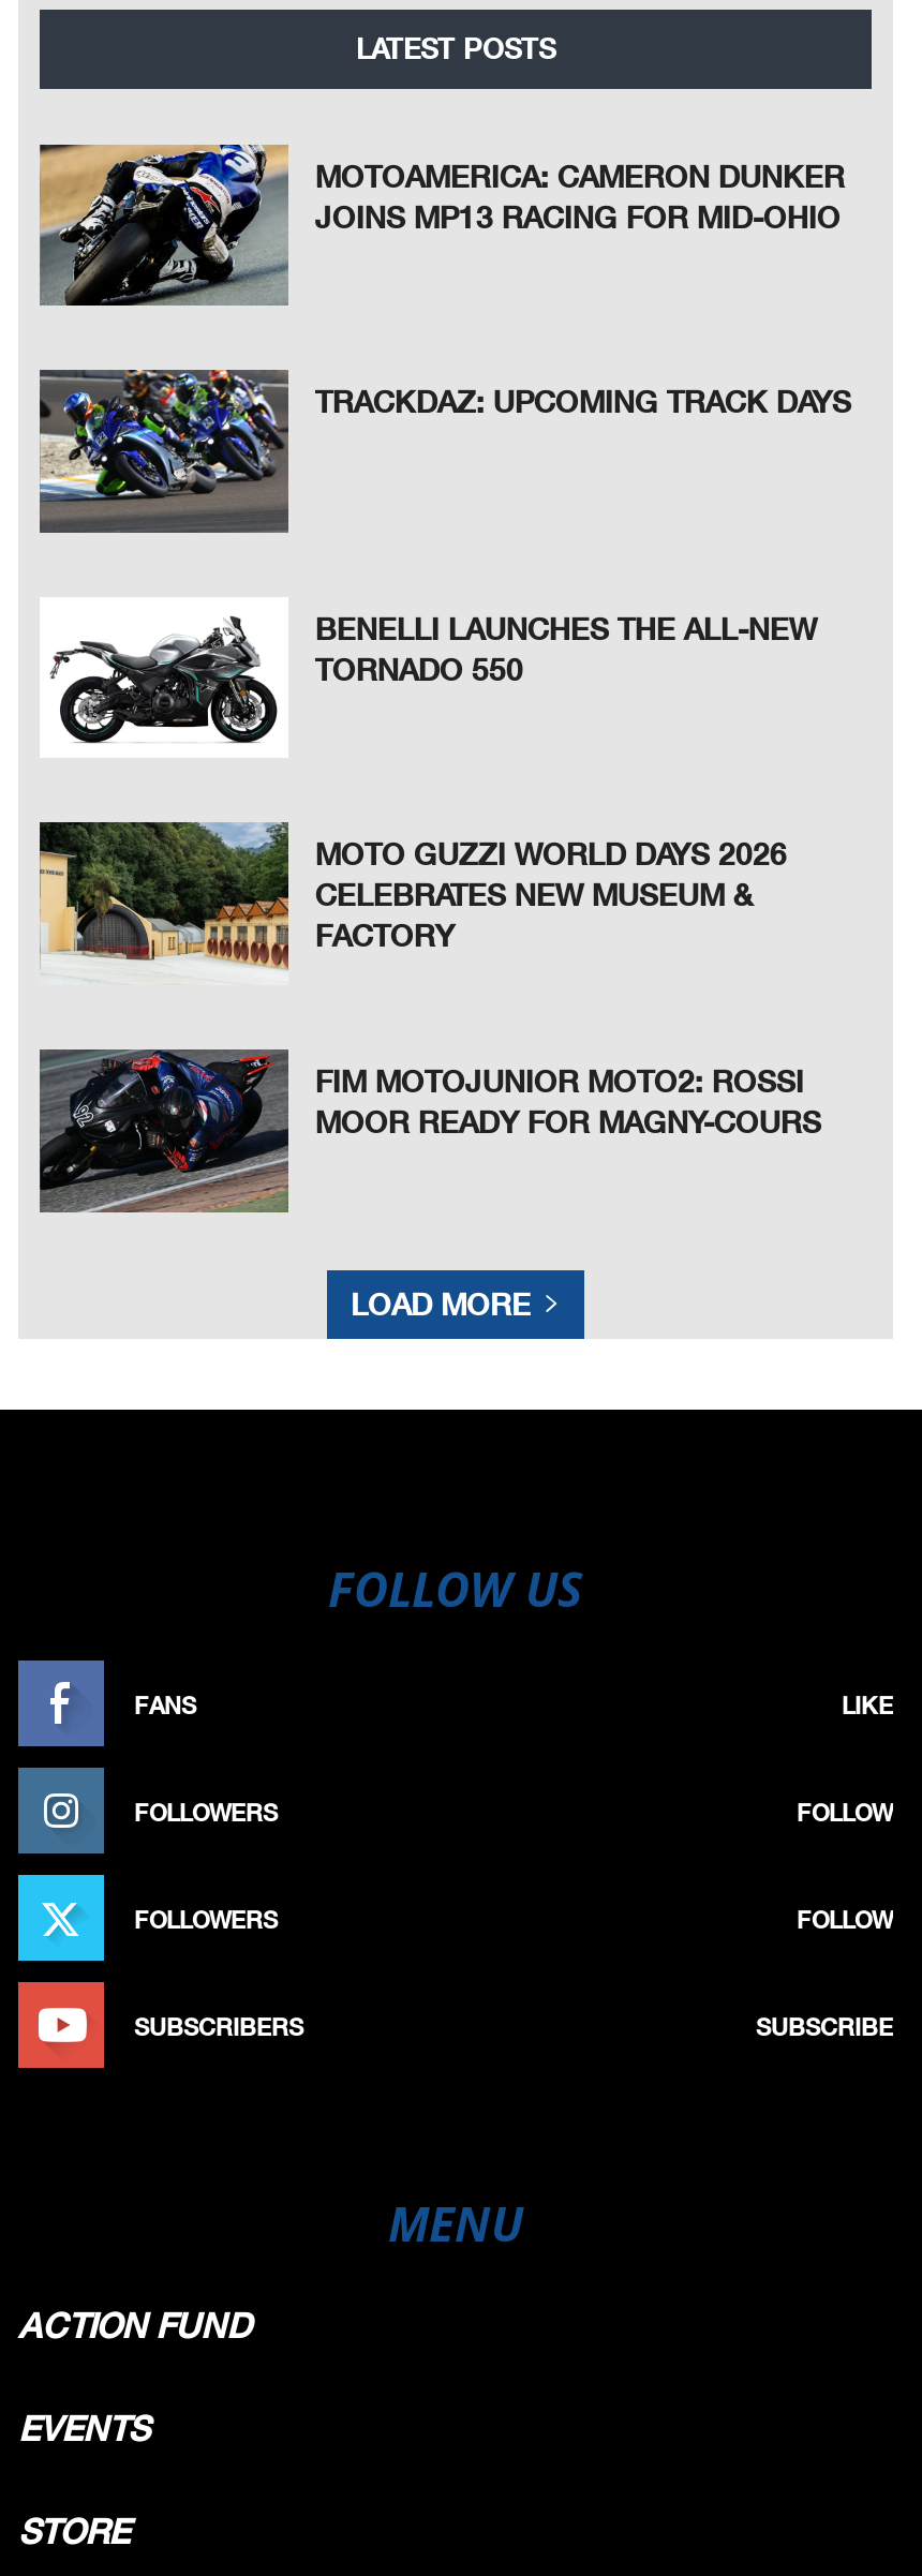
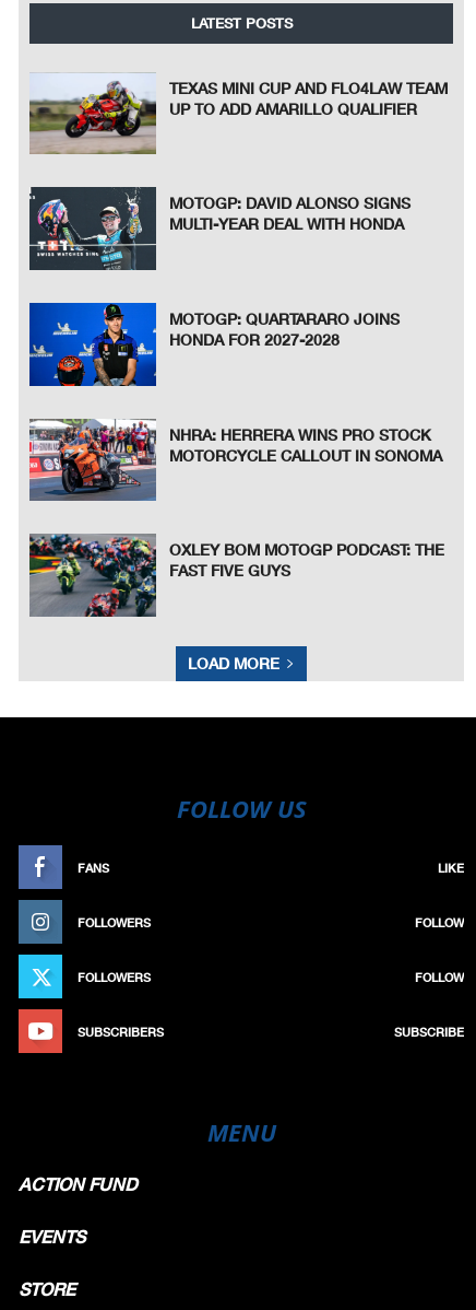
[38,143,845,308] [image] | MOTOAMERICA: CAMERON DUNKER | JOINS MP13 RACING FOR MID-OHIO -> [29,72,448,154] [image] | TEXAS MINI CUP AND FLO4LAW TEAM | UP TO ADD AMARILLO QUALIFIER
[40,368,851,533] [image] | TRACKDAZ: UPCOMING TRACK DAYS -> [28,186,411,270] [image] | MOTOGP: DAVID ALONSO SIGNS | MULTI-YEAR DEAL WITH HONDA
[40,597,817,760] [image] | BENELLI LAUNCHES THE ALL-NEW | TORNADO 550 -> [28,302,400,387] [image] | MOTOGP: QUARTARARO JOINS | HONDA FOR 2027-2028
[38,820,787,985] [image] | MOTO GUZZI WORLD DAYS 2026 | CELEBRATES NEW MUSEUM & | FACTORY -> [28,418,443,502] [image] | NHRA: HERRERA WINS PRO STOCK | MOTORCYCLE CALLOUT IN SONOMA
[40,1049,821,1212] [image] | FIM MOTOJUNIOR MOTO2: ROSSI | MOOR READY FOR MAGNY-COURS -> [29,534,445,618] [image] | OXLEY BOM MOTOGP PODCAST: THE | FAST FIVE GUYS

